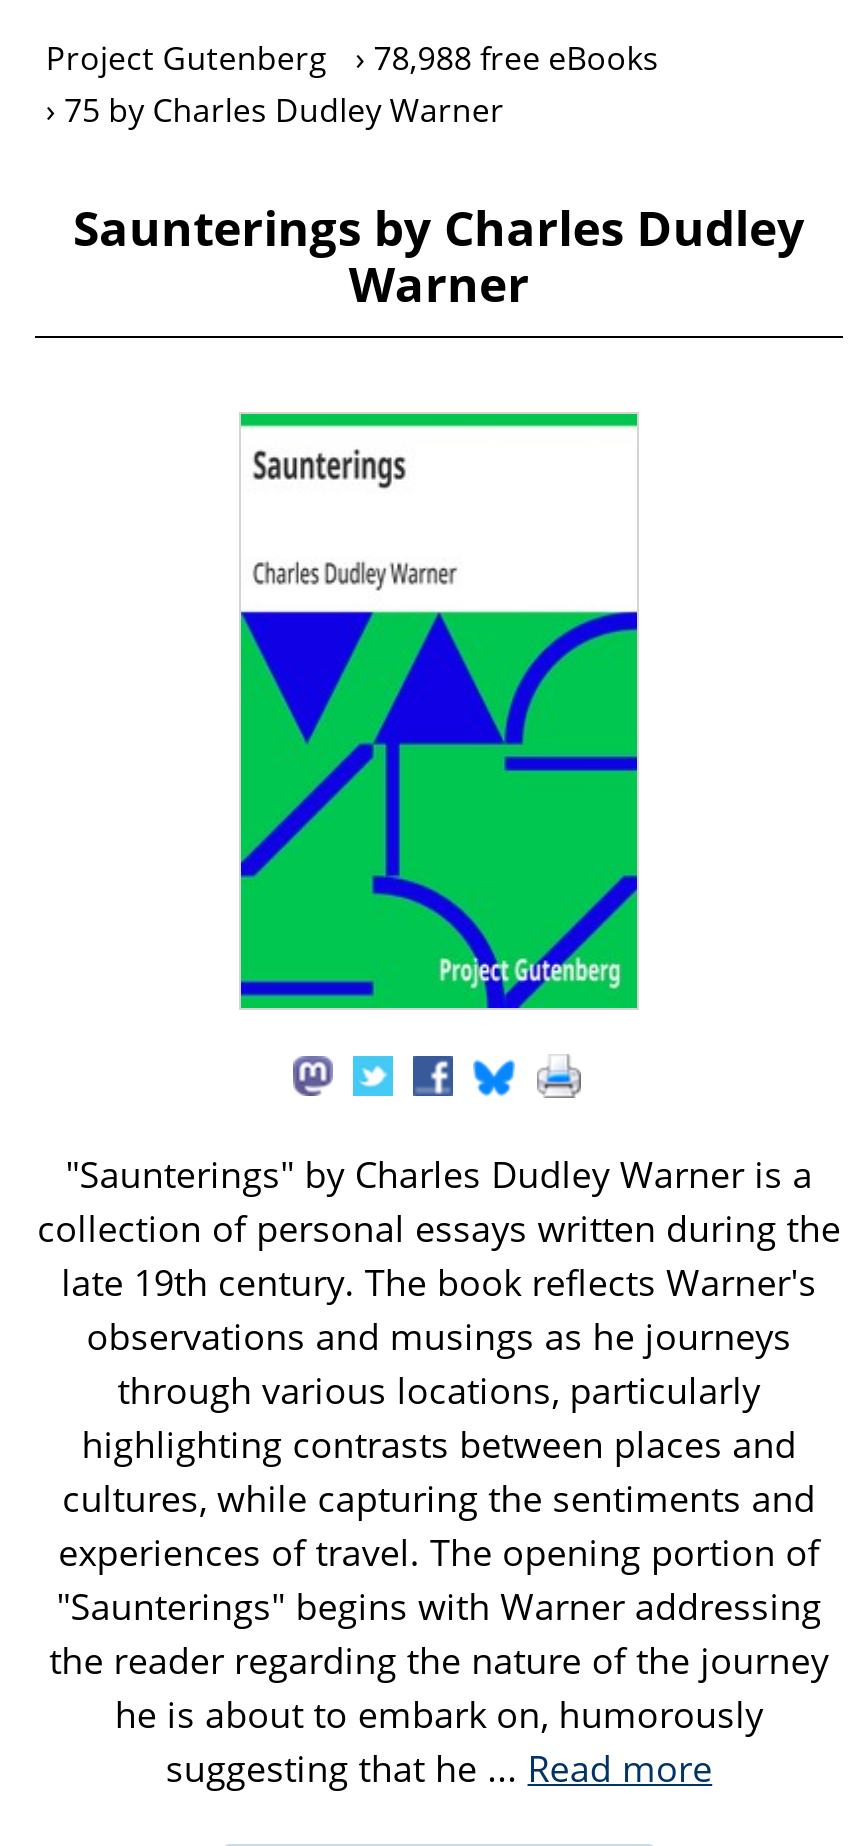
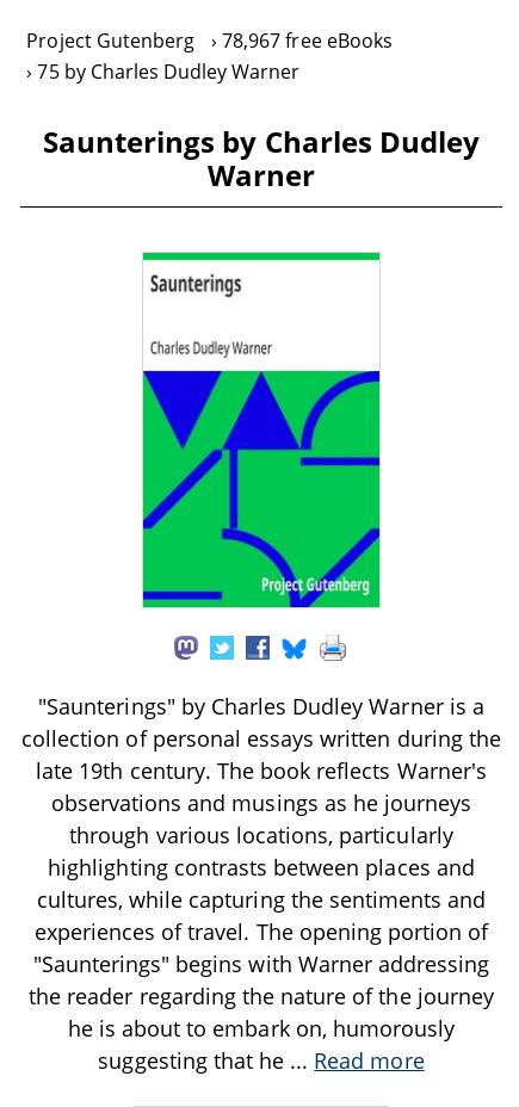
[46,36,659,80] Project Gutenberg 78,988 free eBooks -> [27,27,392,54] Project Gutenberg 78,967 free eBooks

